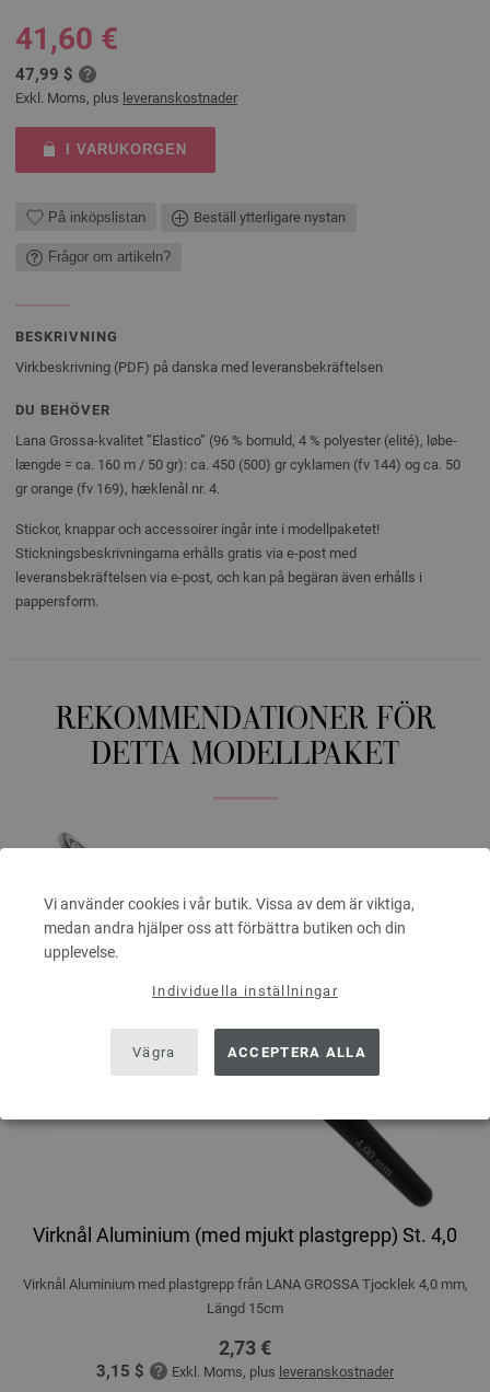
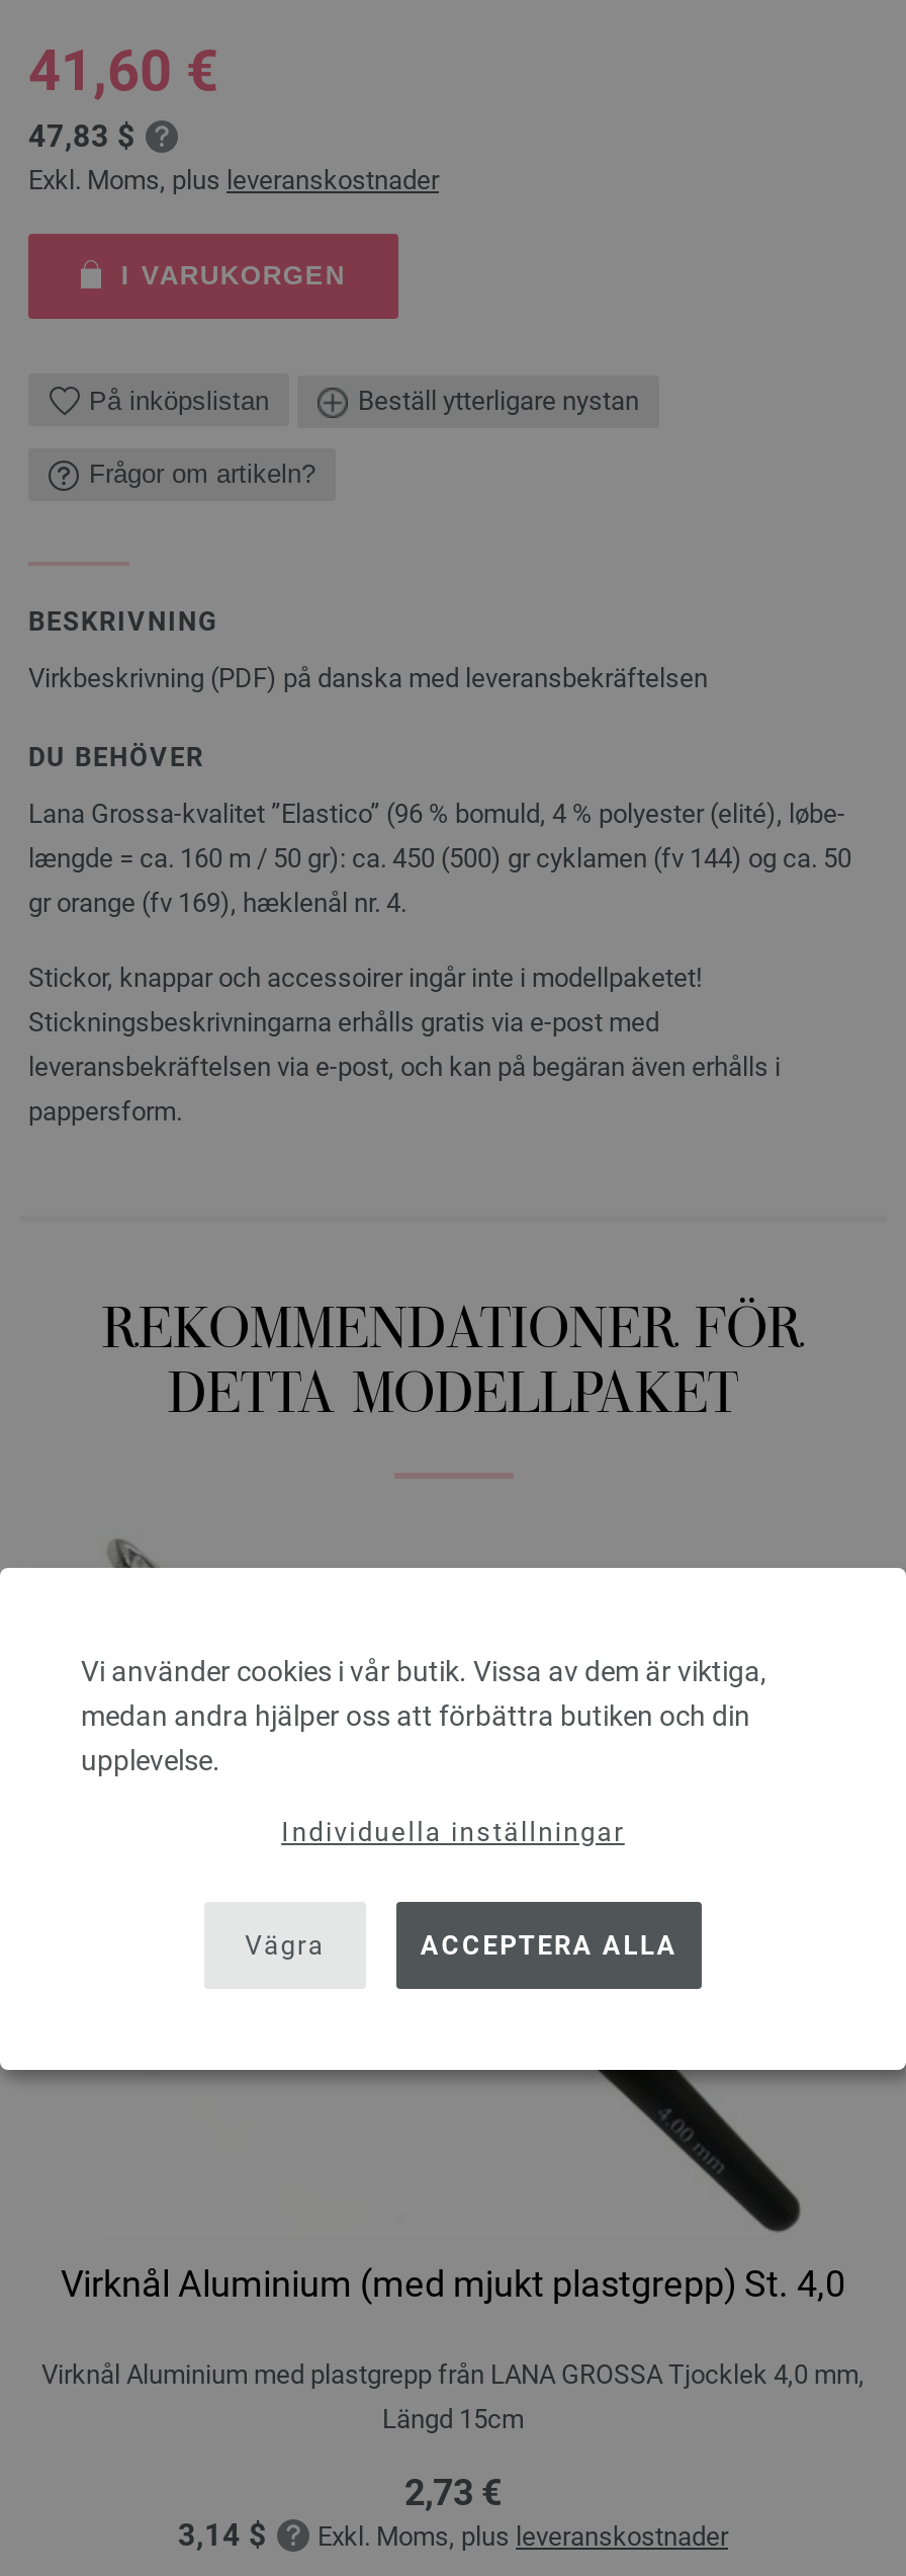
[15,65,73,84] 47,99 $ -> [28,118,135,155] 47,83 $
[96,1361,394,1381] 3,15 $ Exkl. Moms, plus leveranskostnader -> [178,2516,728,2553] 3,14 $ Exkl. Moms, plus leveranskostnader

